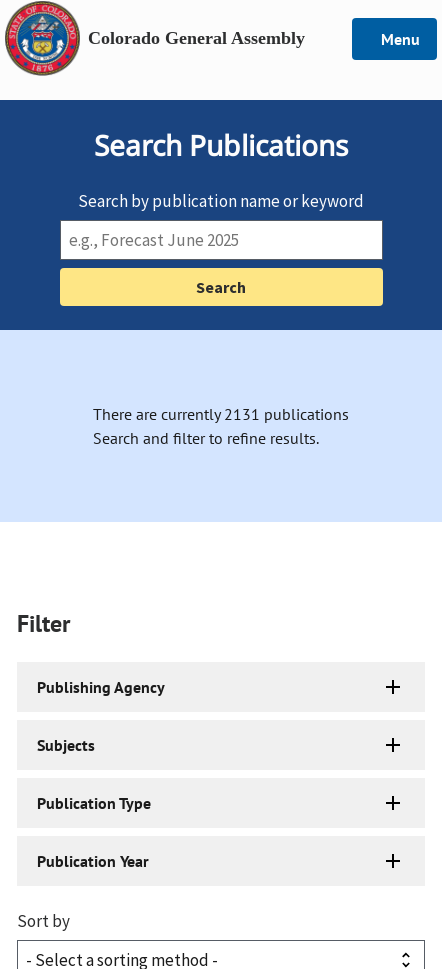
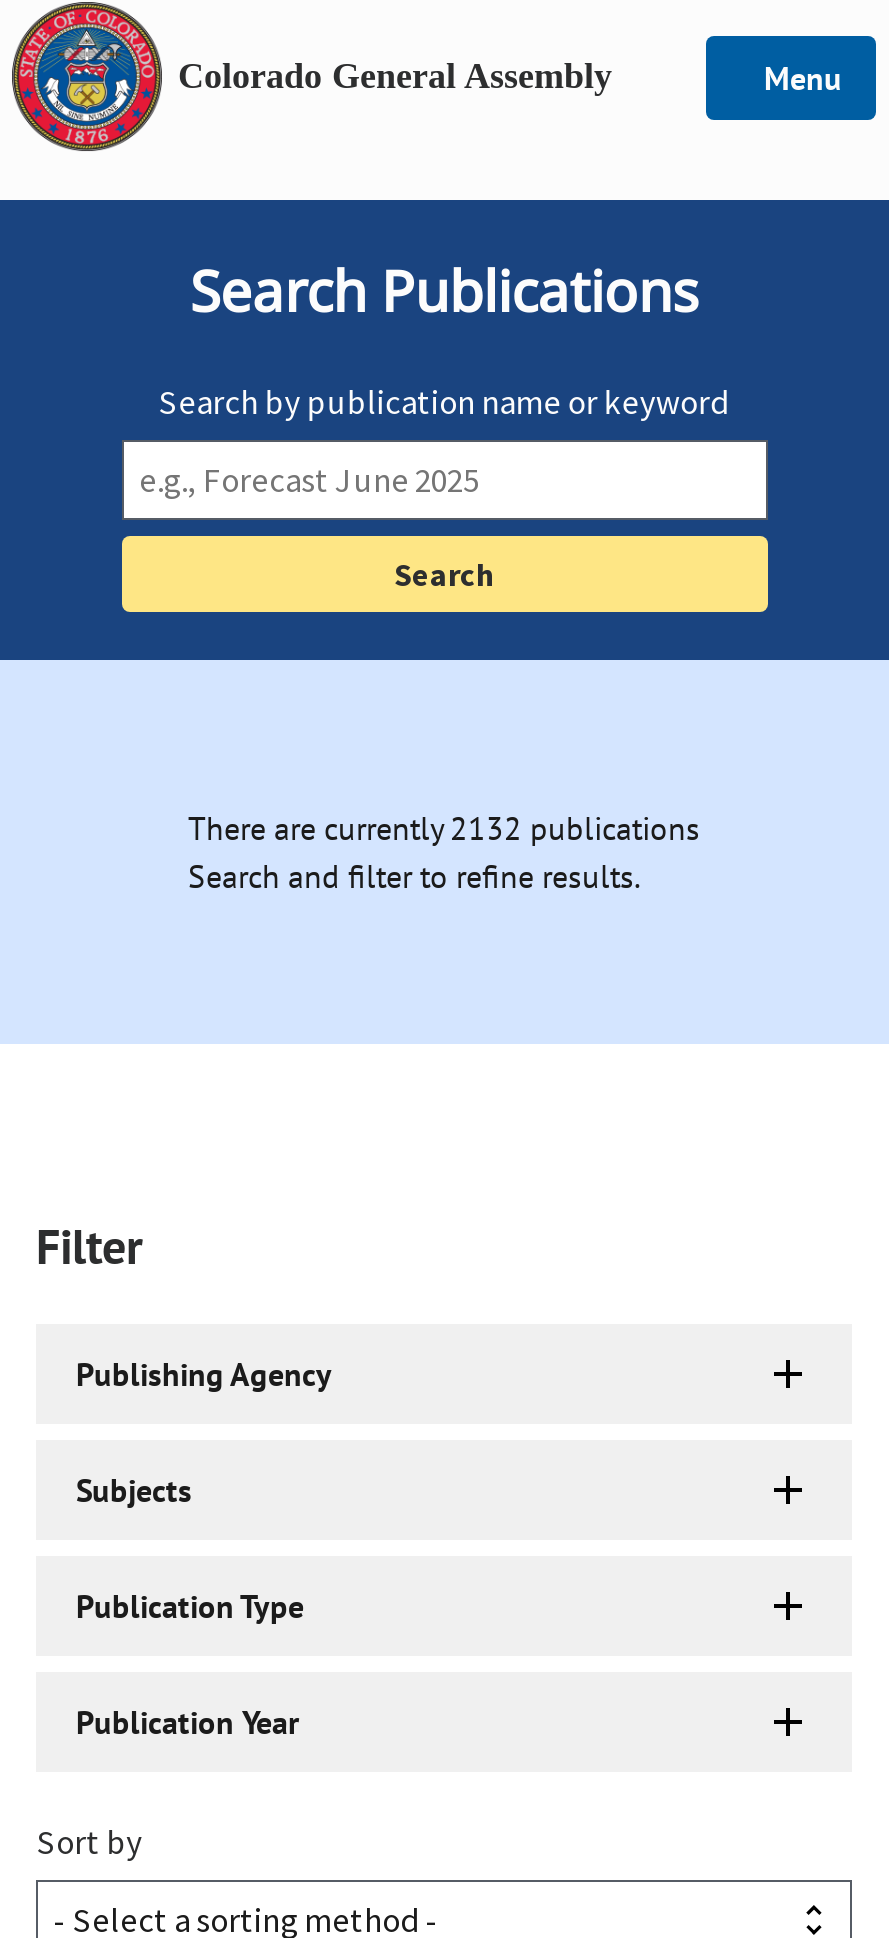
[93,404,349,424] There are currently 2131 publications -> [188,808,700,848] There are currently 2132 publications

